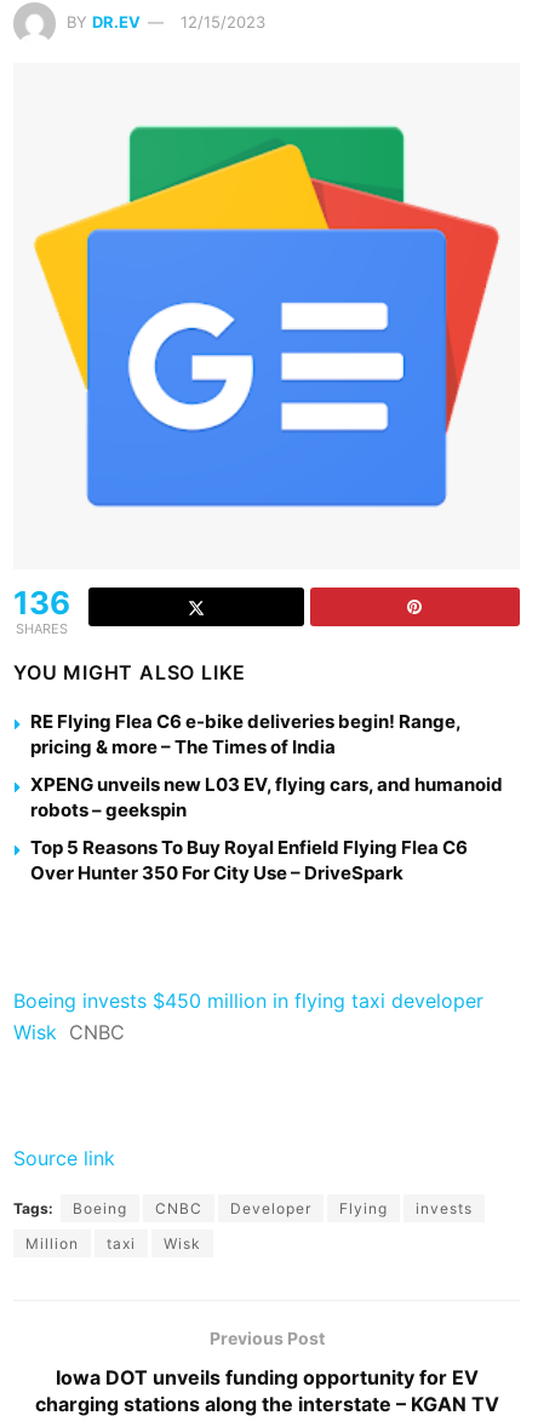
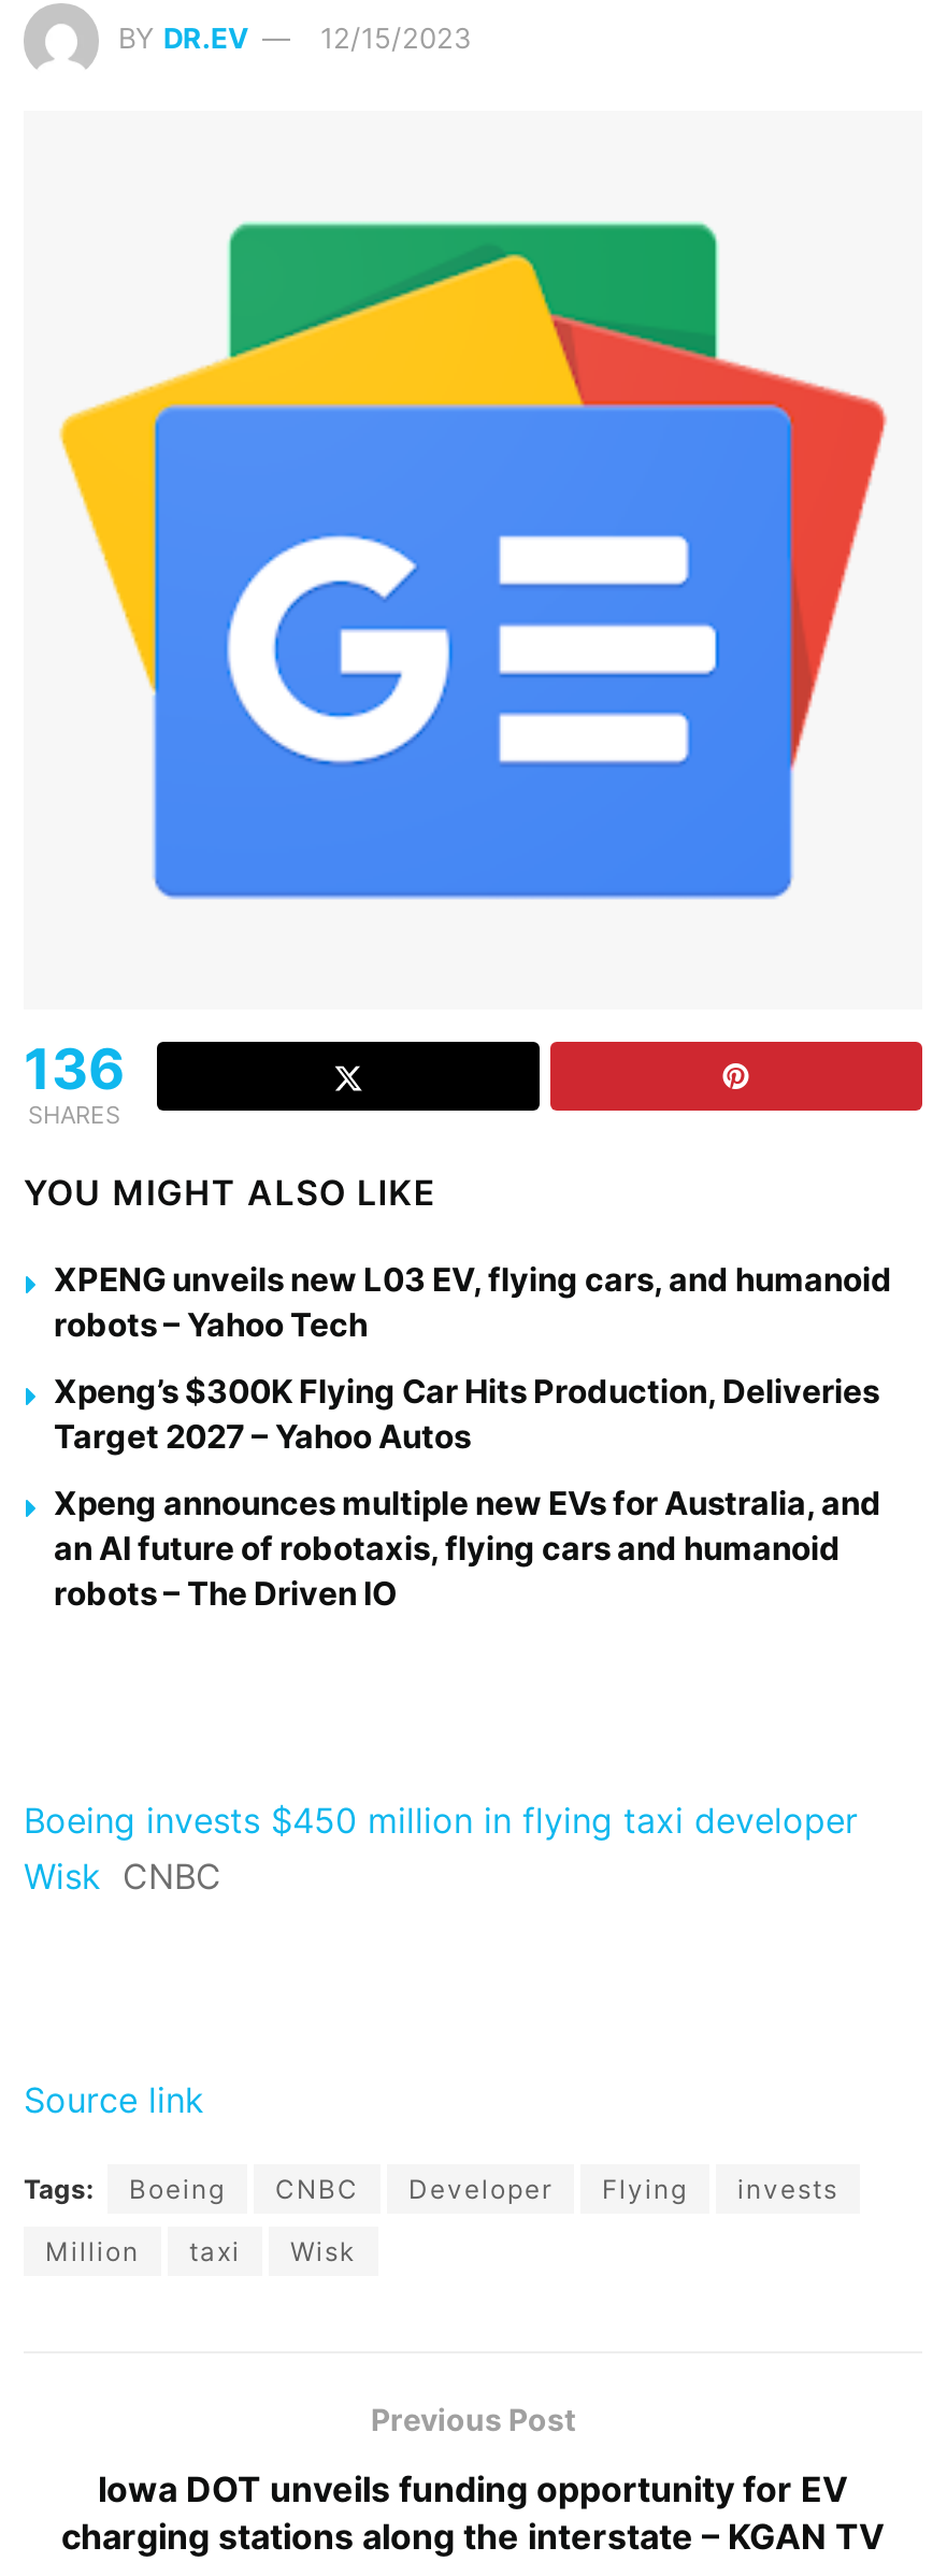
[30,710,460,758] RE Flying Flea C6 e-bike deliveries begin! Range, | pricing & more – The Times of India -> none
moved [30,773,503,796] -> [54,1259,892,1299]: XPENG unveils new L03 EV, flying cars, and humanoid
[30,798,468,884] robots – geekspin | Top 5 Reasons To Buy Royal Enfield Flying Flea C6 | Over Hunter 350 For City Use – DriveSpark -> [54,1304,881,1613] robots – Yahoo Tech | Xpeng’s $300K Flying Car Hits Production, Deliveries | Target 2027 – Yahoo Autos | Xpeng announces multiple new EVs for Australia, and | an AI future of robotaxis, flying cars and humanoid | robots – The Driven IO

